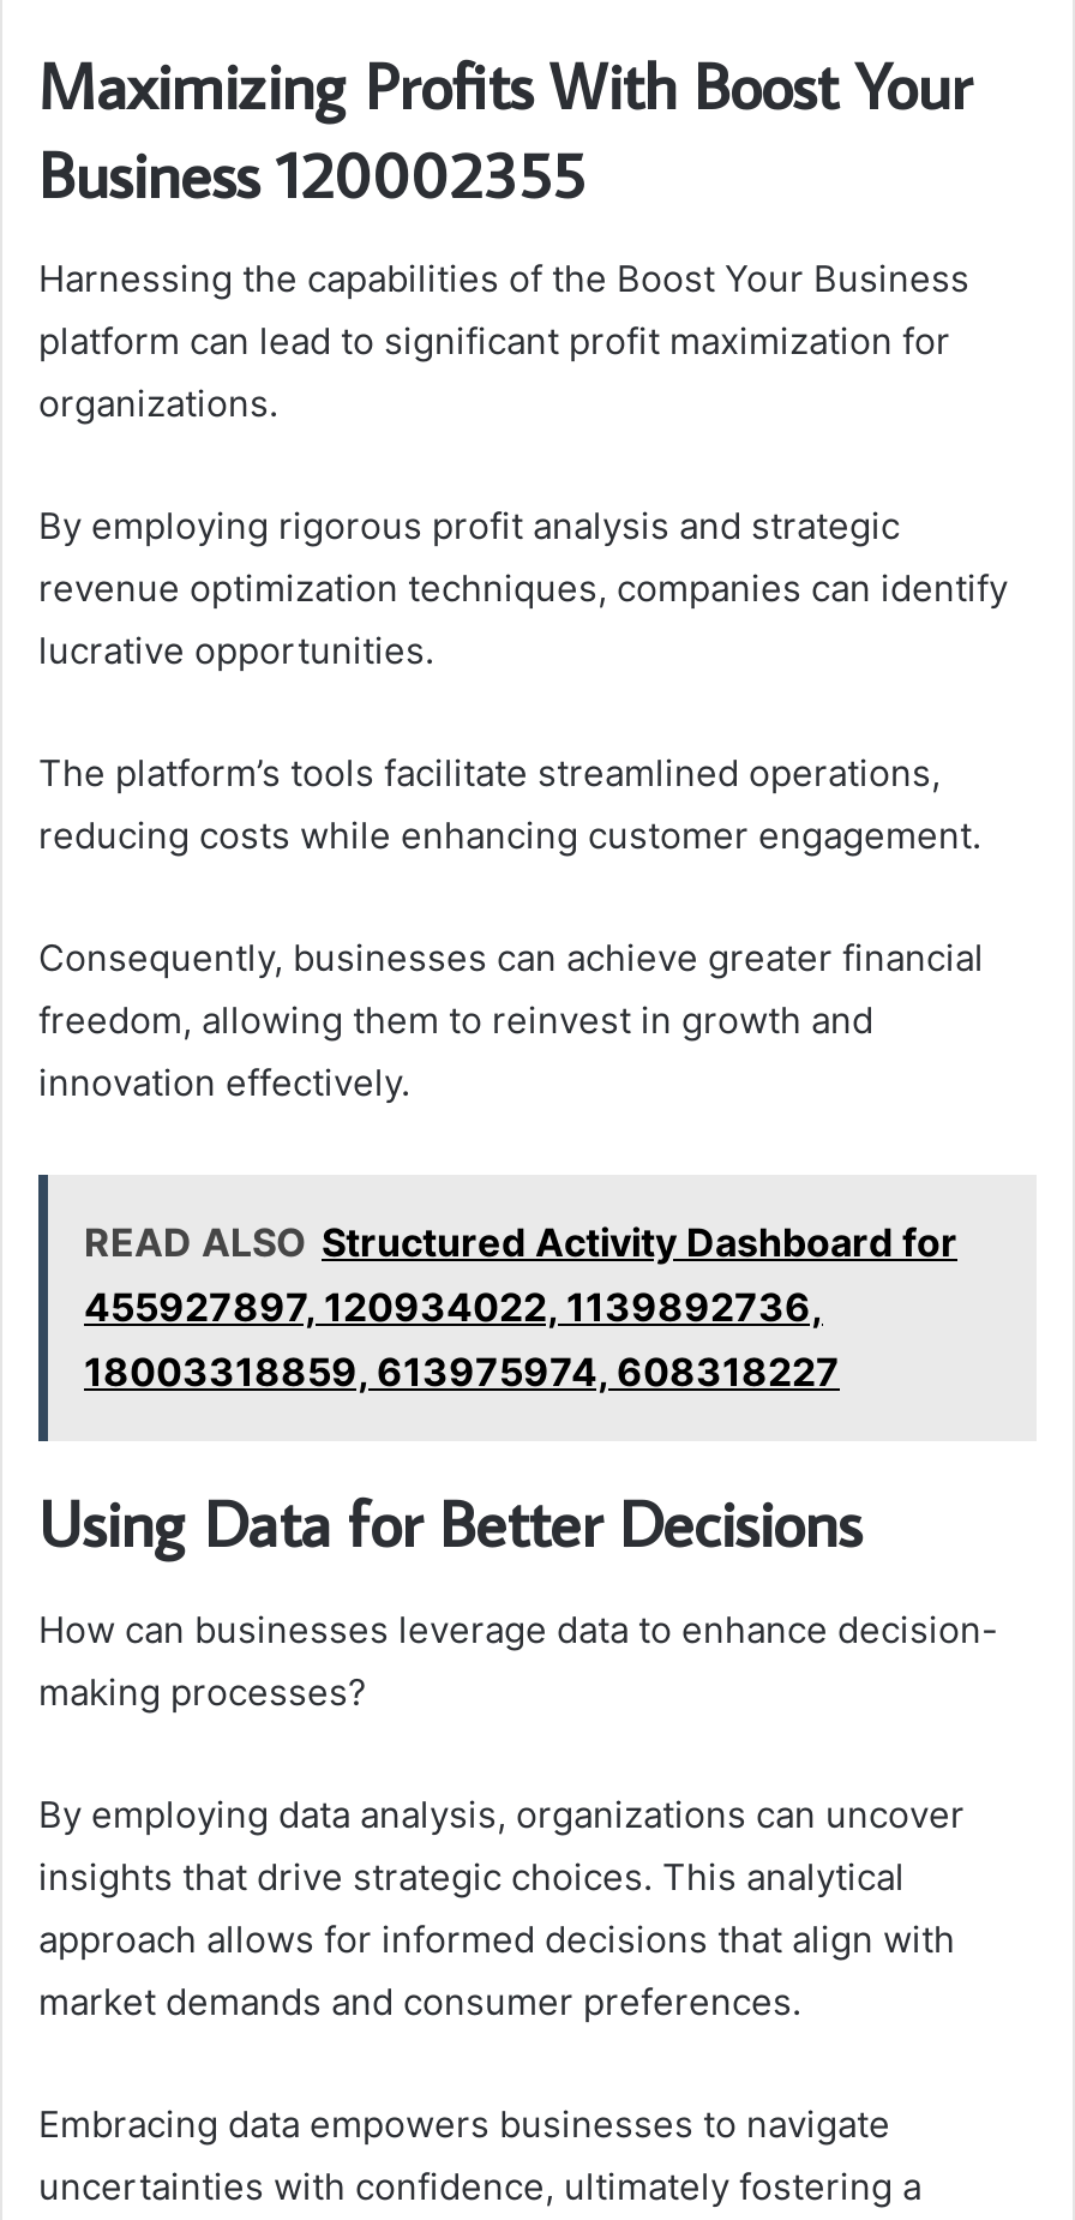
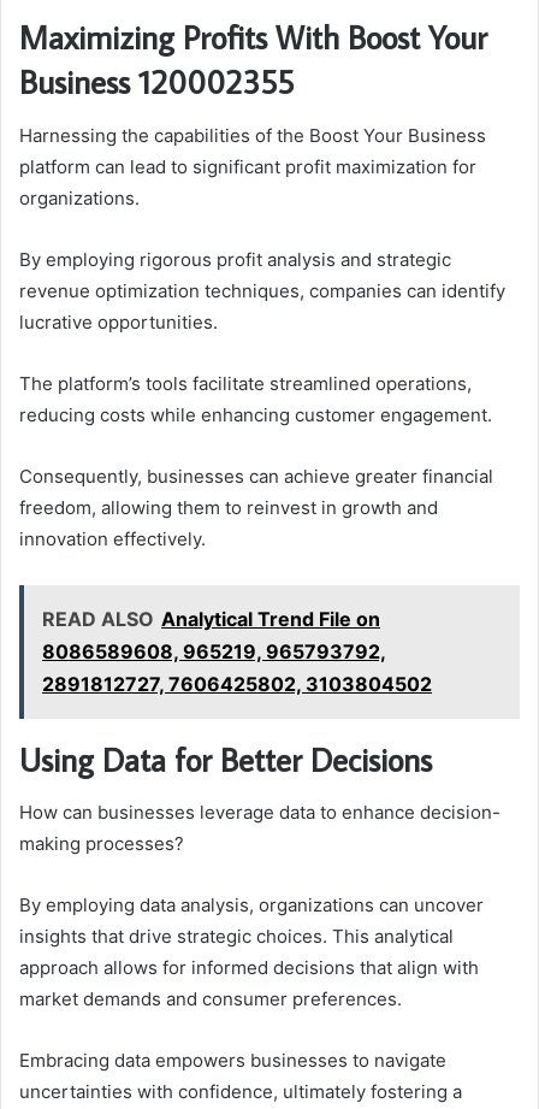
[84,1219,957,1267] READ ALSO Structured Activity Dashboard for -> [42,607,380,631] READ ALSO Analytical Trend File on
[84,1284,823,1332] 455927897, 120934022, 1139892736, -> [42,639,386,663] 8086589608, 965219, 965793792,
[84,1349,840,1397] 18003318859, 613975974, 608318227 -> [42,672,432,696] 2891812727, 7606425802, 3103804502

